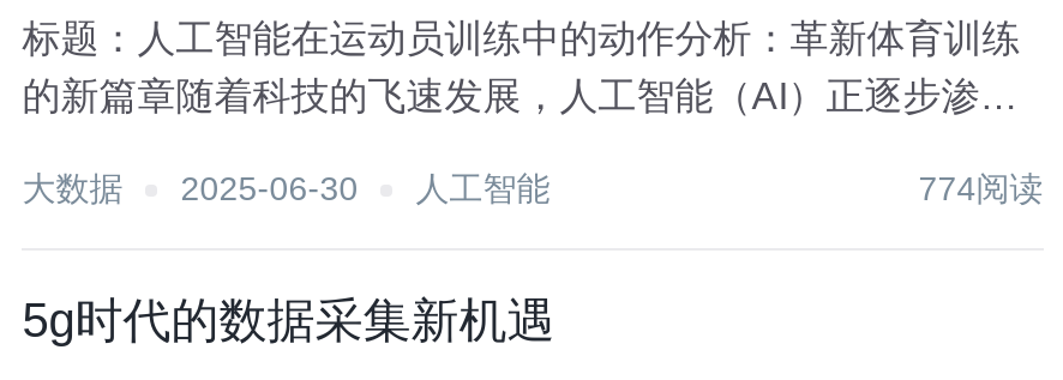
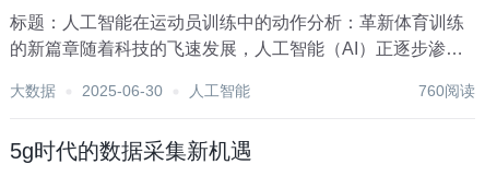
[919,169,1043,207] 774阅读 -> [418,82,475,99] 760阅读

